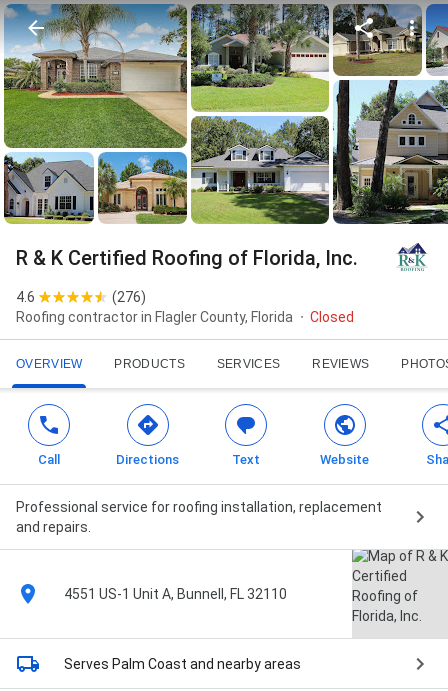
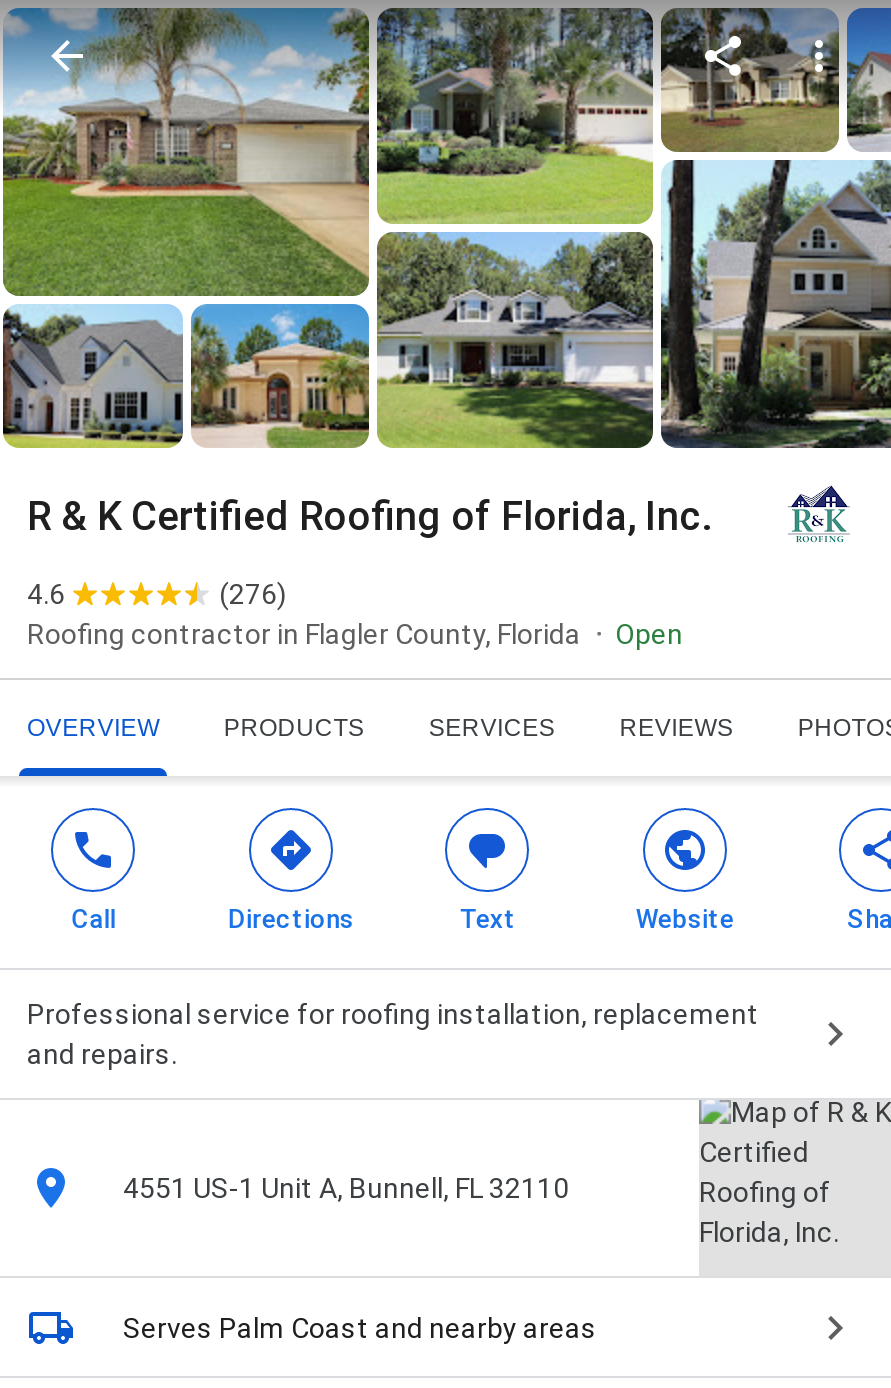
[310,309,354,325] Closed -> [615,618,683,650] Open

